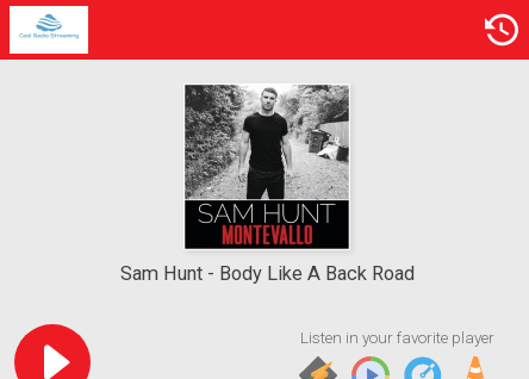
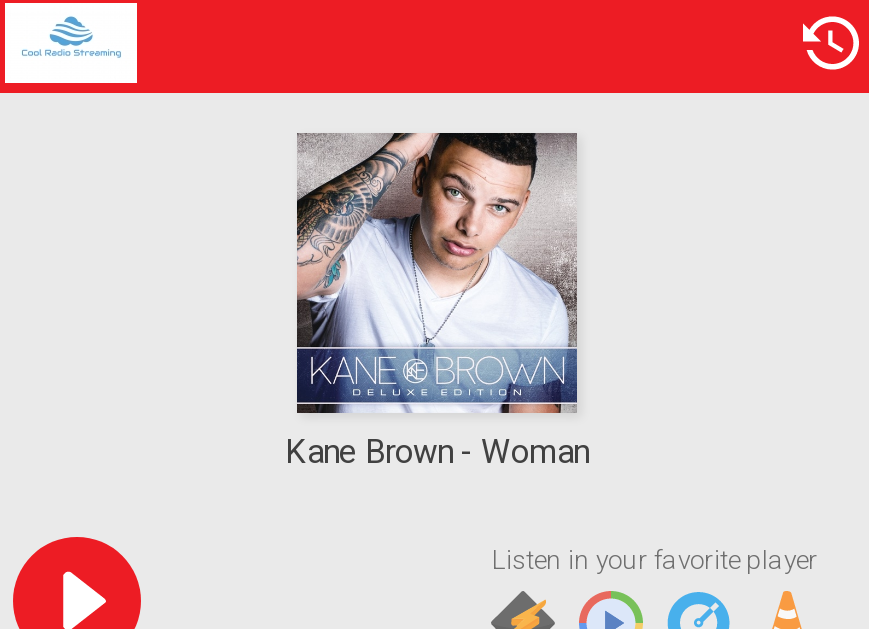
[120,83,414,285] [image] | Sam Hunt | Body Like A Back Road -> [285,131,589,471] [image] | Kane Brown | Woman

